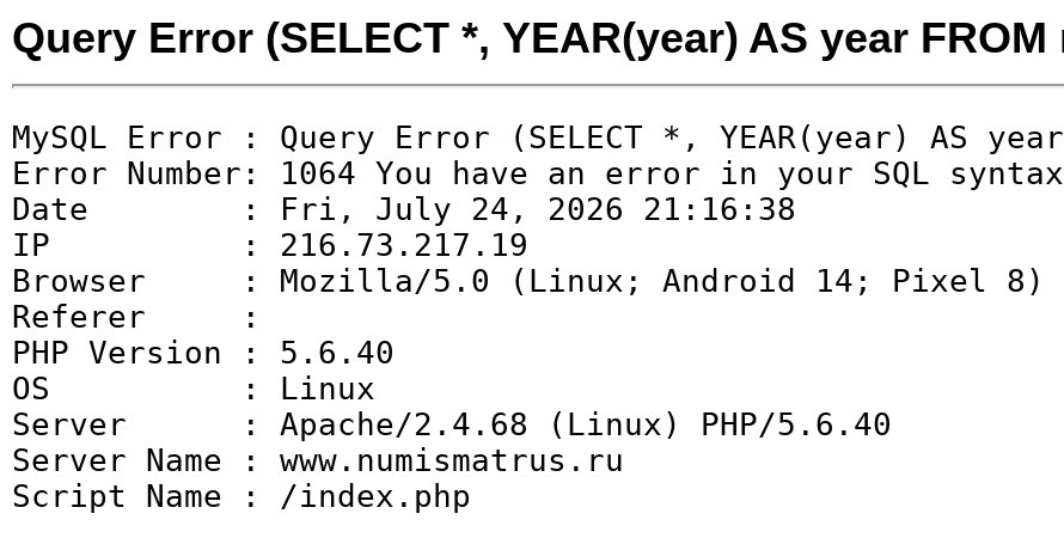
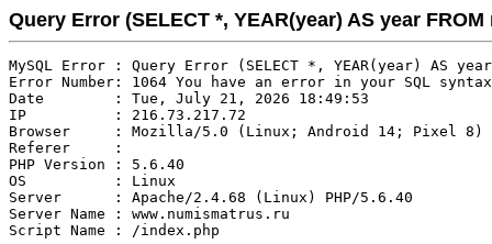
[12,191,796,227] Date : Fri, July 24, 2026 21:16:38 -> [9,90,369,107] Date : Tue, July 21, 2026 18:49:53
[12,227,528,263] IP : 216.73.217.19 -> [9,107,246,123] IP : 216.73.217.72

